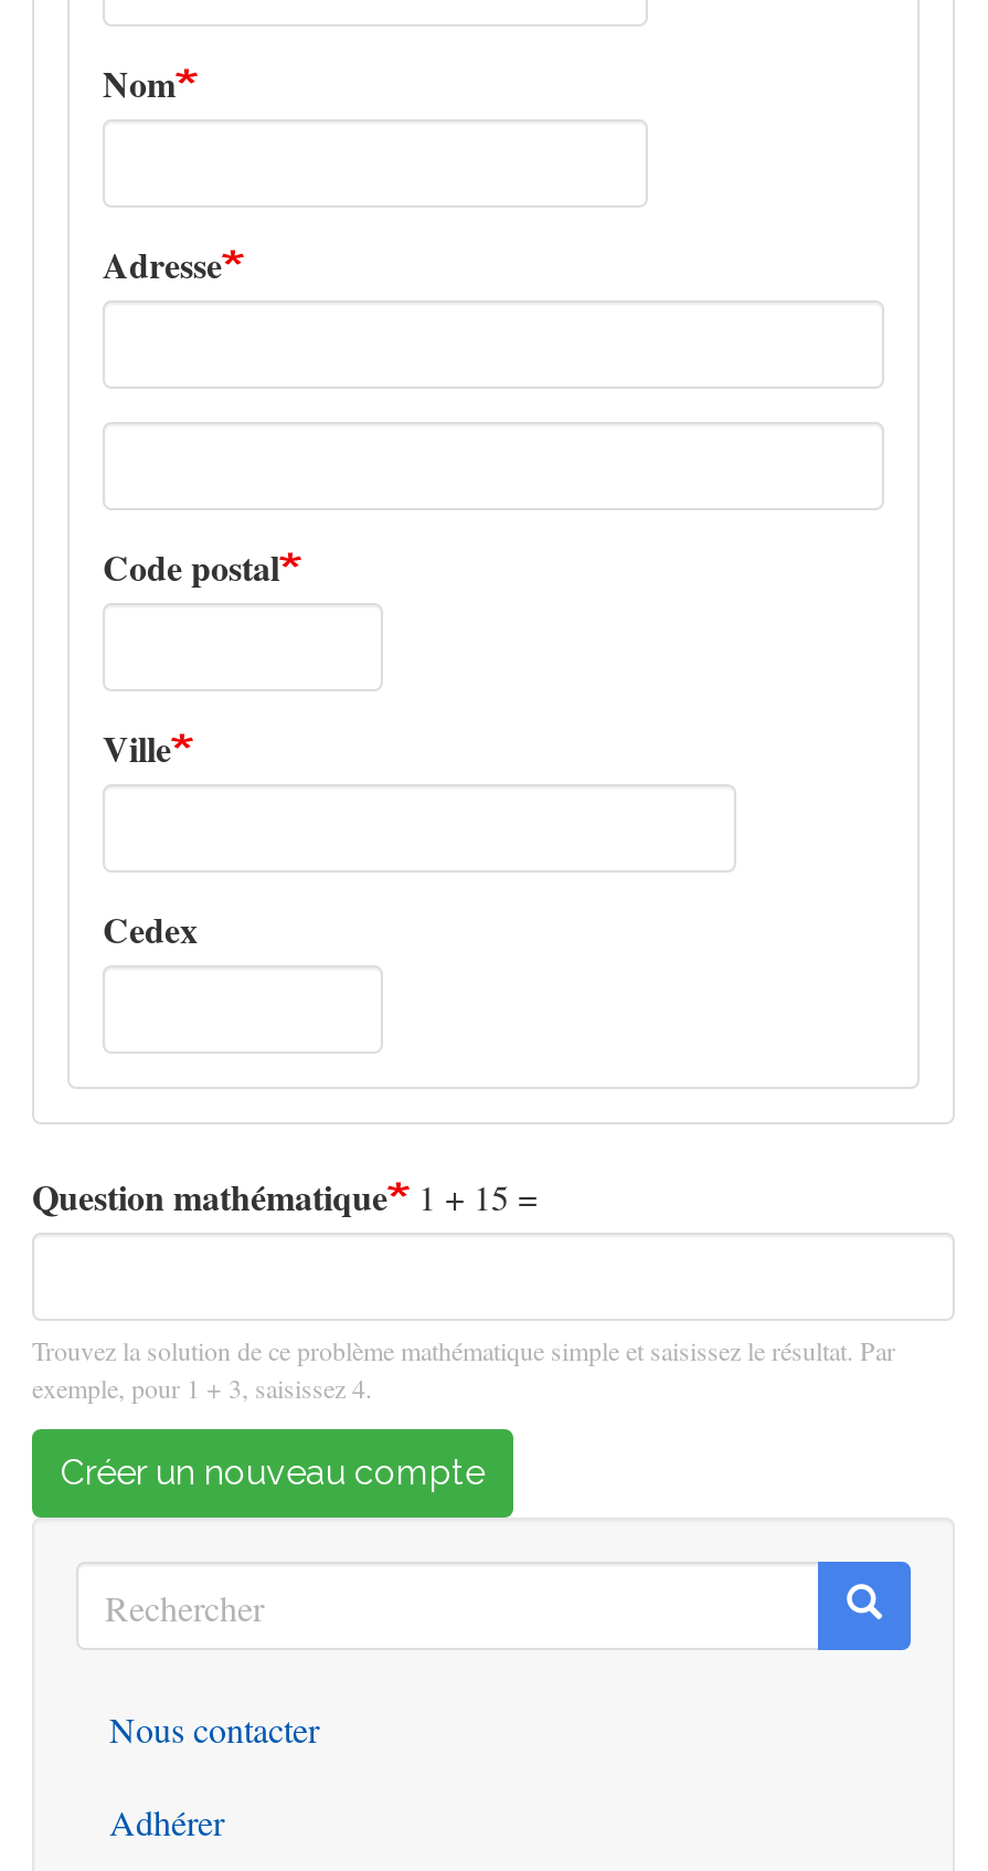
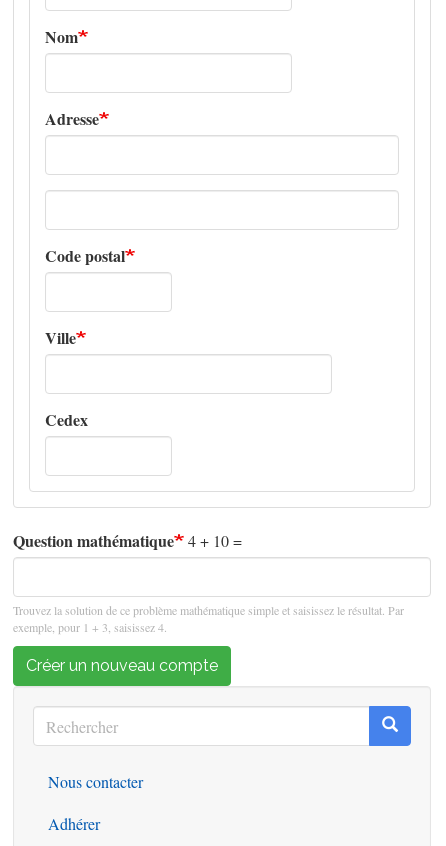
[32,1171,538,1222] Question mathématique 1 + 15 = -> [13,529,242,552] Question mathématique 4 + 10 =

